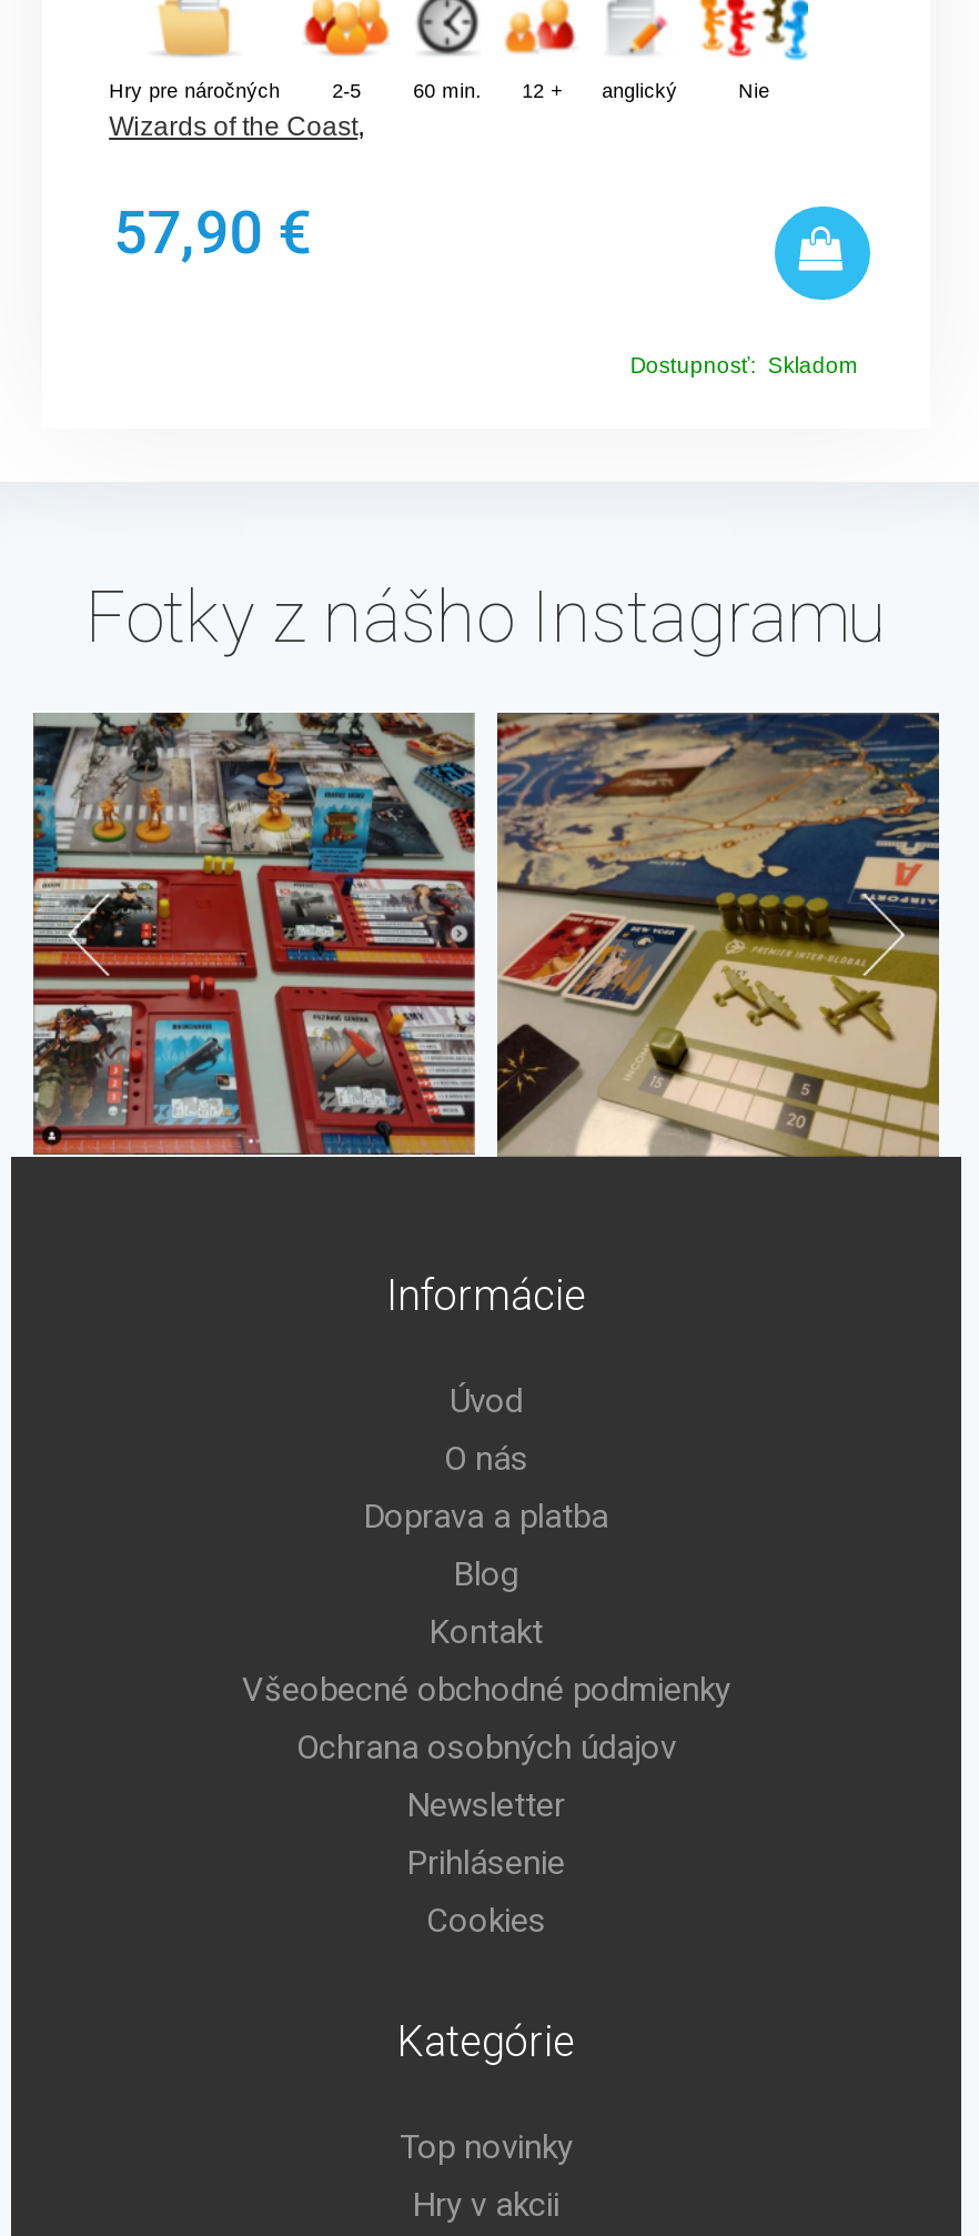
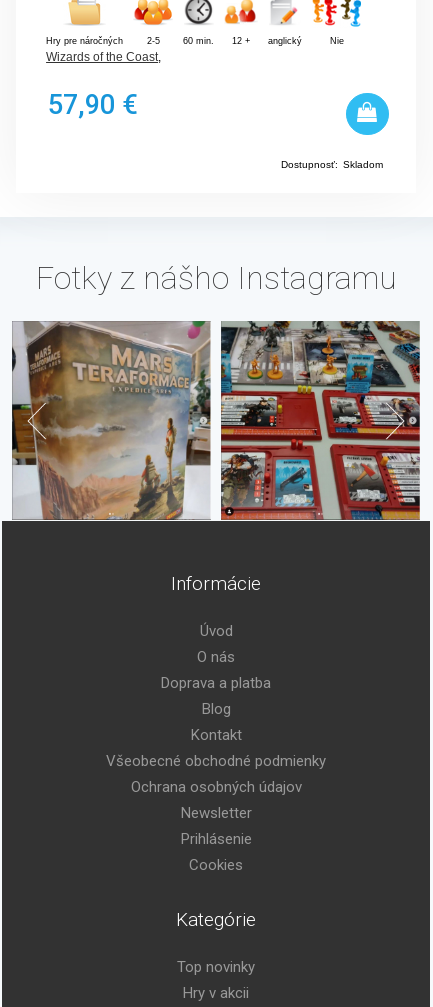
[31,713,477,1157] [image] -> [11,321,211,521] [image]
[495,711,941,1157] [image] -> [220,320,421,522] [image]

